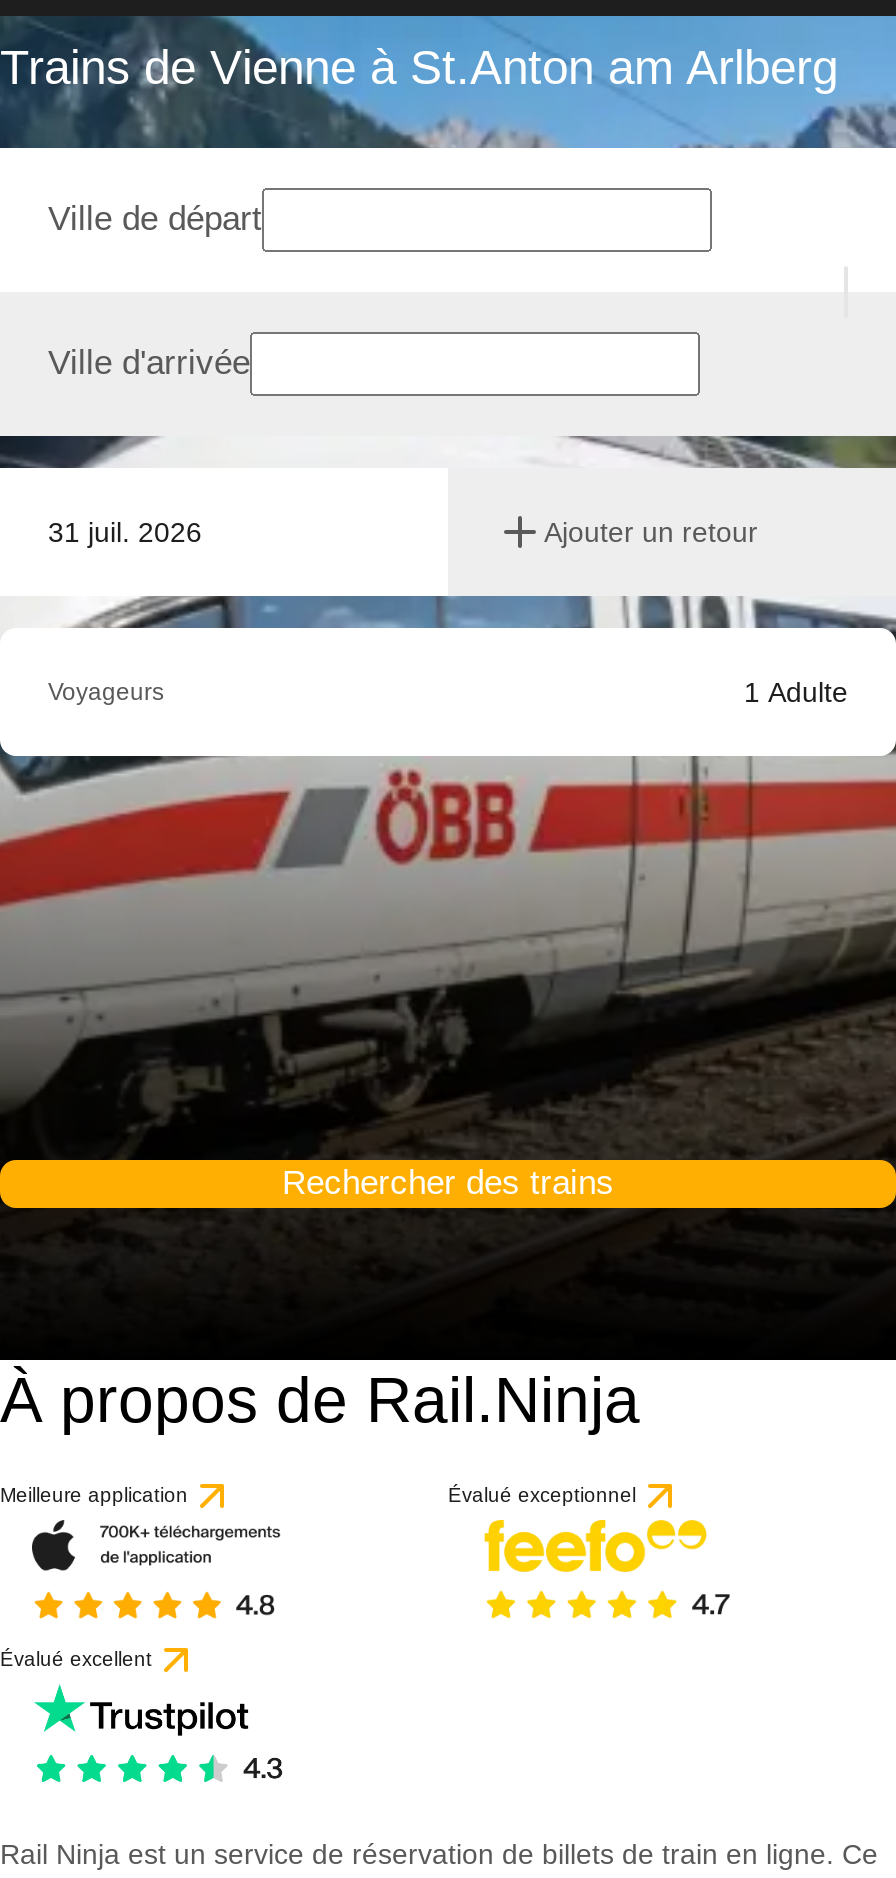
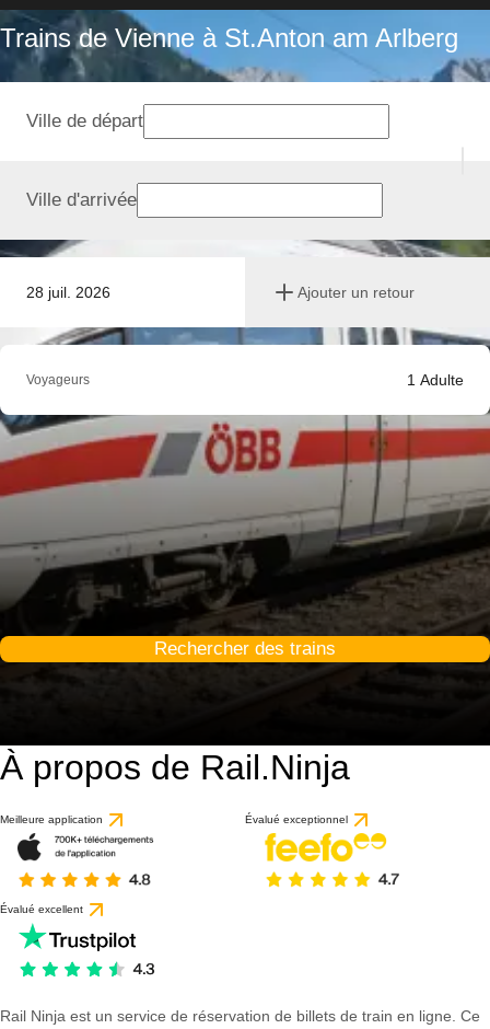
[48,516,202,548] 31 juil. 2026 -> [26,284,110,301] 28 juil. 2026

